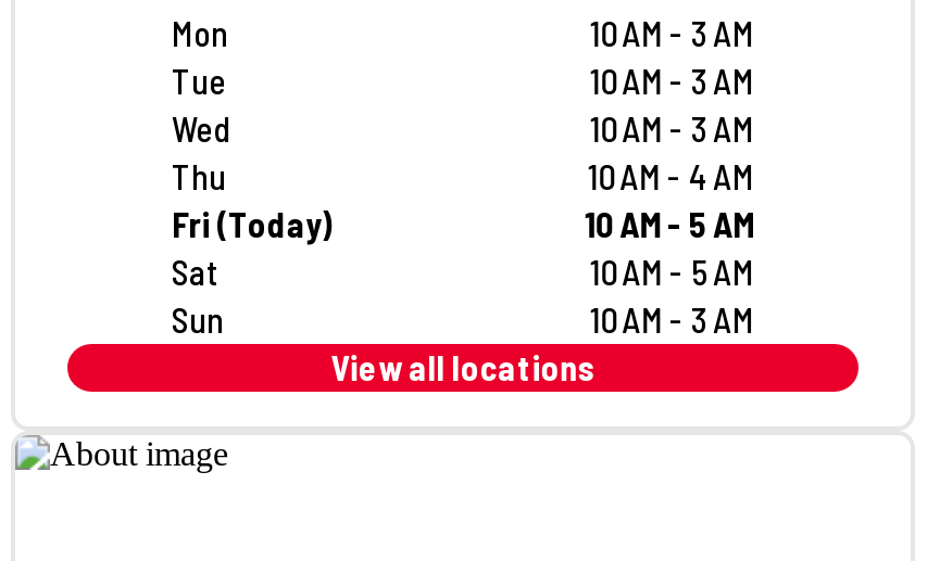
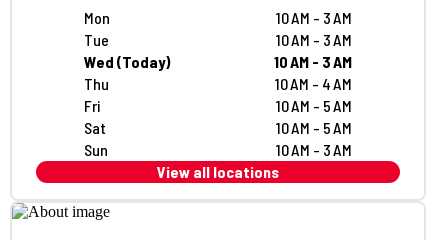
[172,107,230,149] Wed -> [84,52,170,71] Wed (Today)
[172,203,332,244] Fri (Today) -> [84,96,100,115] Fri

